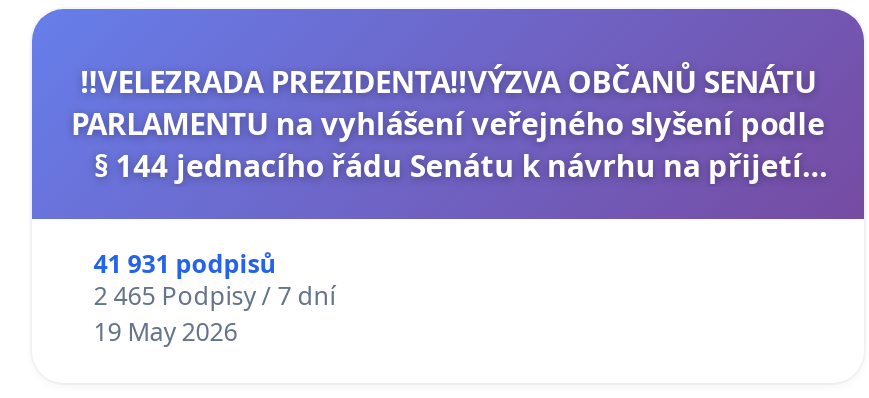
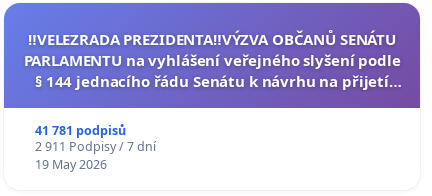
[94,247,276,281] 41 931 podpisů -> [35,121,126,138] 41 781 podpisů
[94,279,336,313] 2 465 Podpisy / 7 dní -> [35,137,156,154] 2 911 Podpisy / 7 dní

